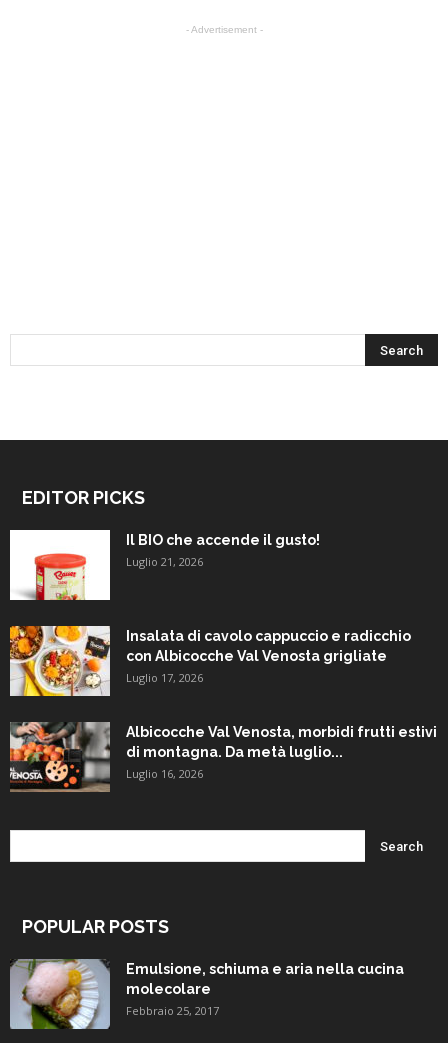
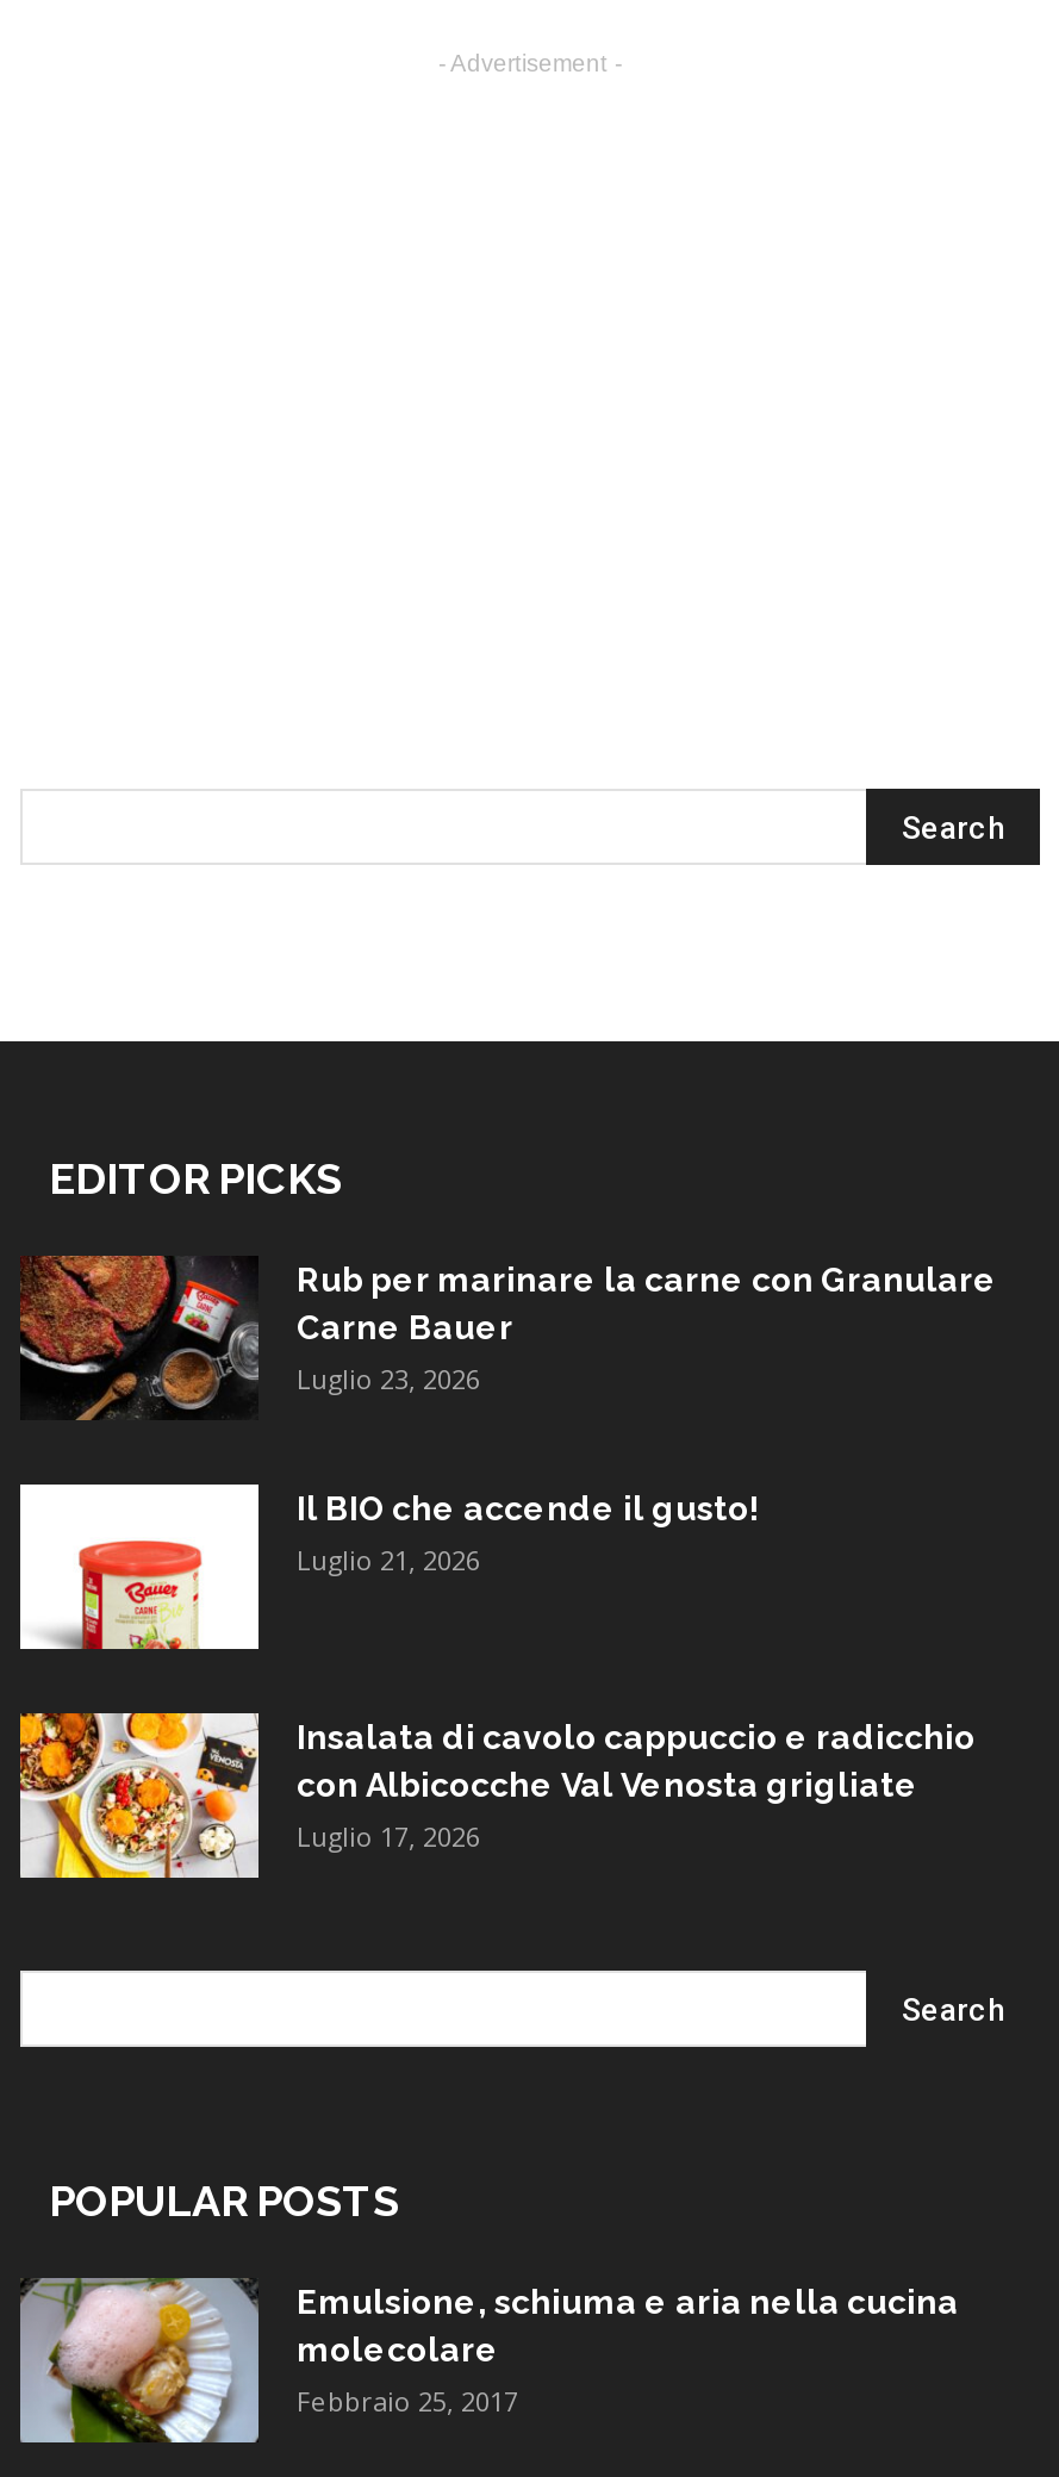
none -> [20,1255,997,1421] [image] | Rub per marinare la carne con Granulare | Carne Bauer | Luglio 23, 2026
moved [28,532,411,685] -> [63,1490,976,1854]: [image] | Il BIO che accende il gusto! | Luglio 21, 2026 | Insalata di cavolo cappuccio e radicchio | con Albicocche Val Venosta grigliate | Luglio 17, 2026
[9,721,437,792] [image] | Albicocche Val Venosta, morbidi frutti estivi | di montagna. Da metà luglio... | Luglio 16, 2026 -> none

